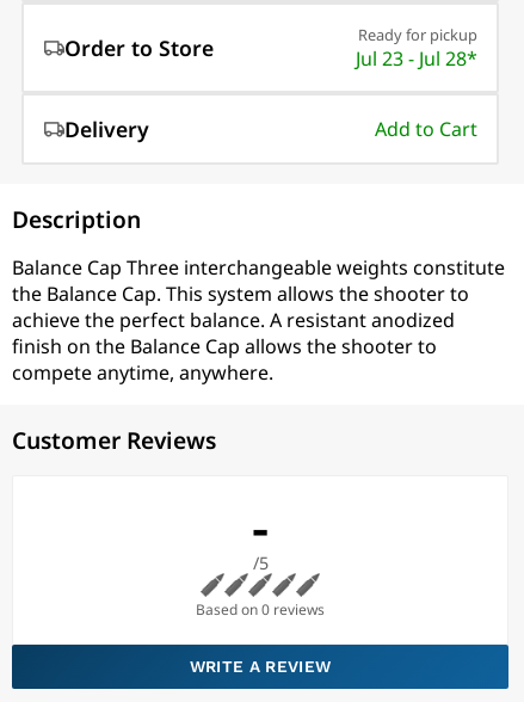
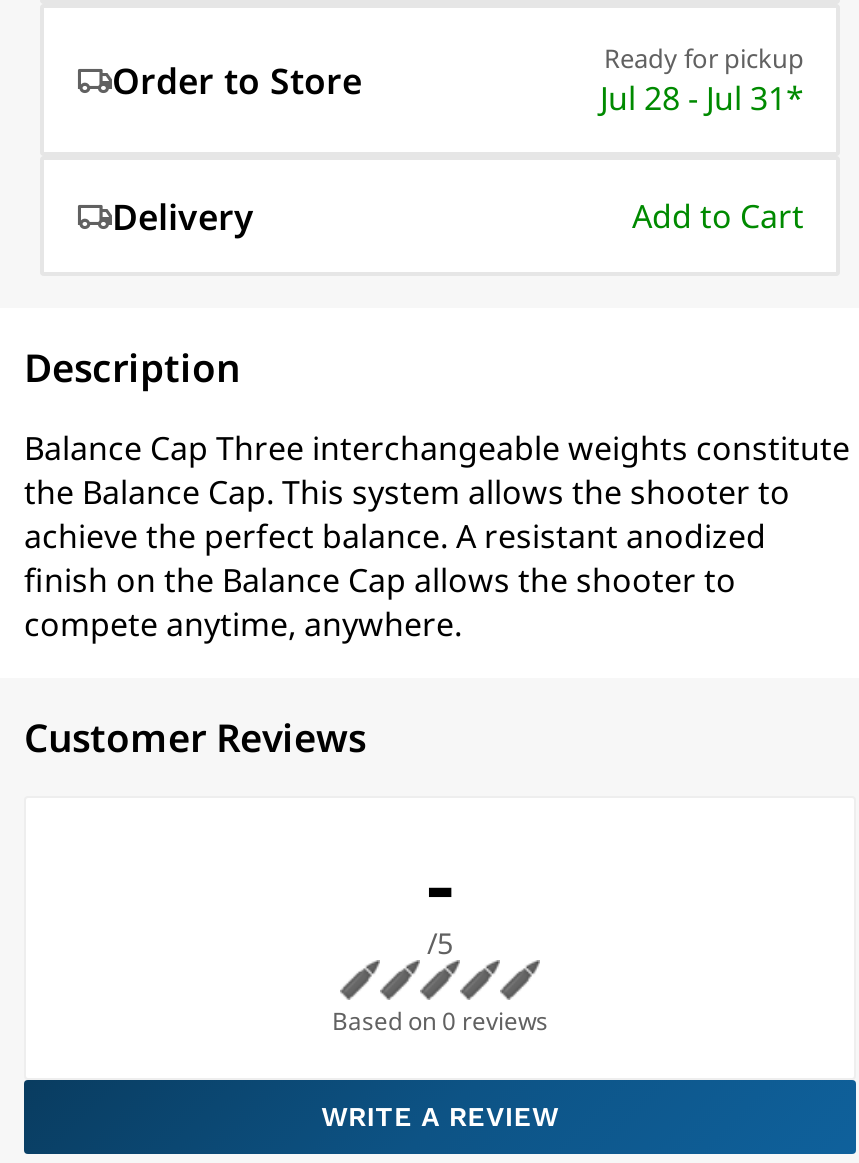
[356,45,477,72] Jul 23 - Jul 28* -> [600,76,804,120] Jul 28 - Jul 31*

